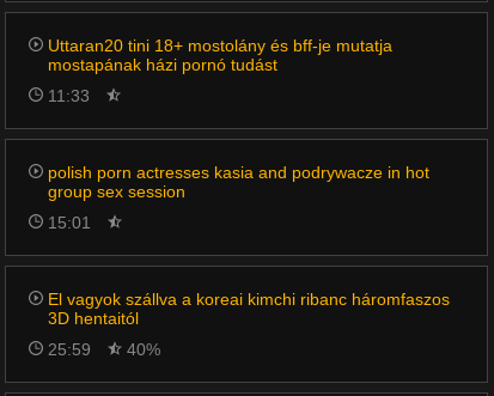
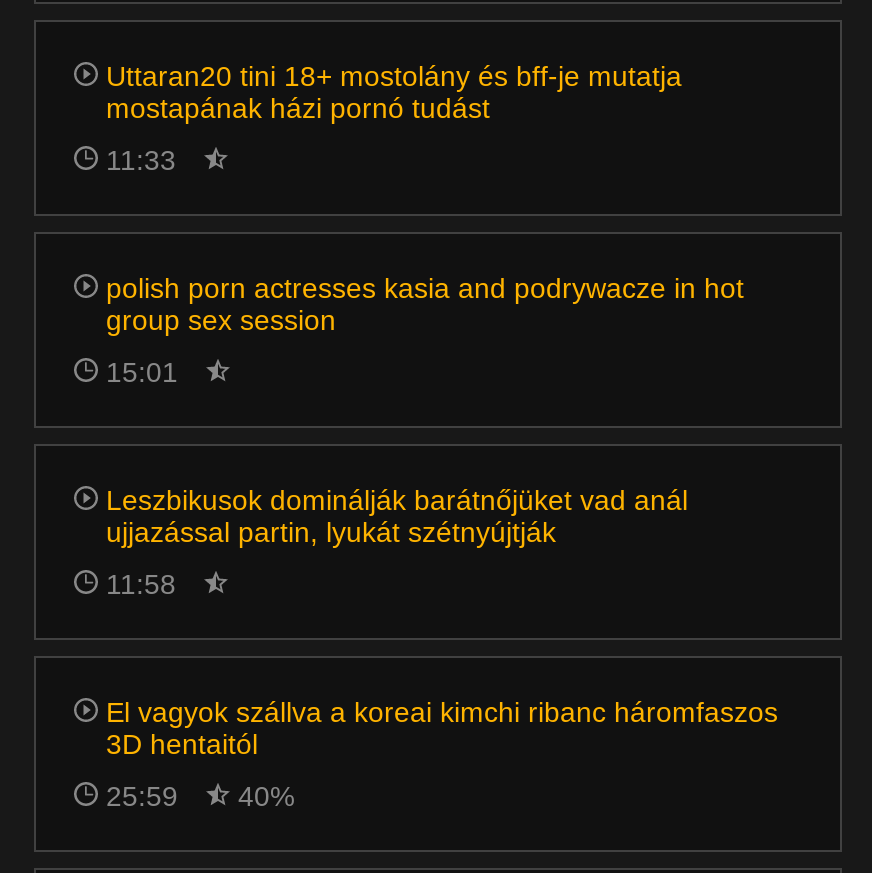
none -> [106,484,688,600] Leszbikusok dominálják barátnőjüket vad anál | ujjazással partin, lyukát szétnyújtják | 11:58

